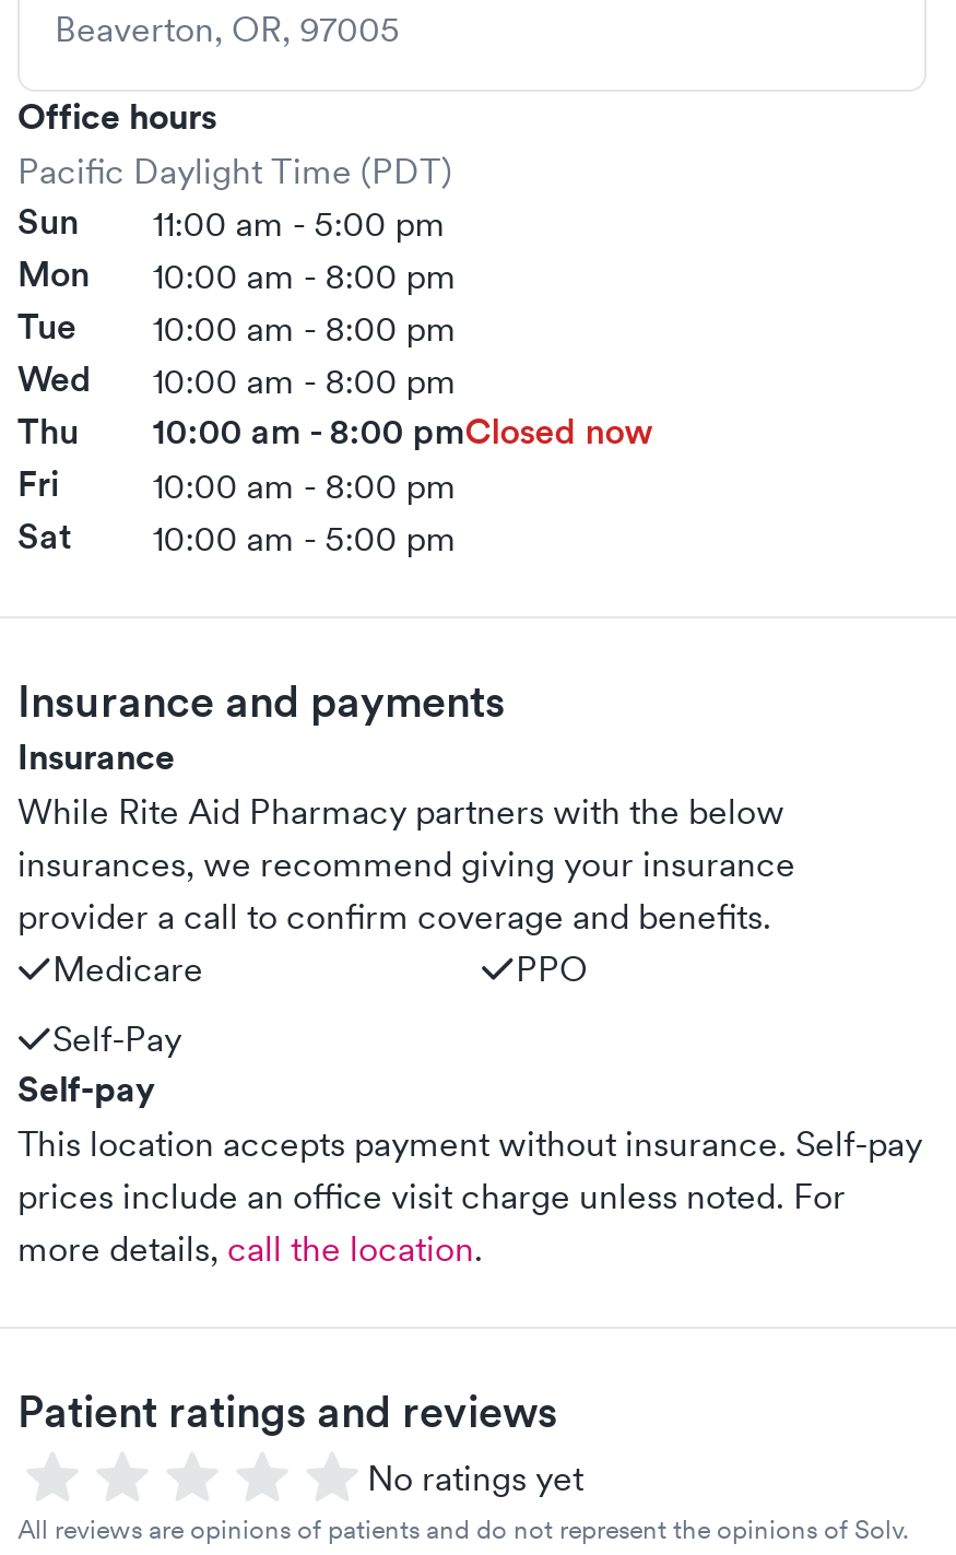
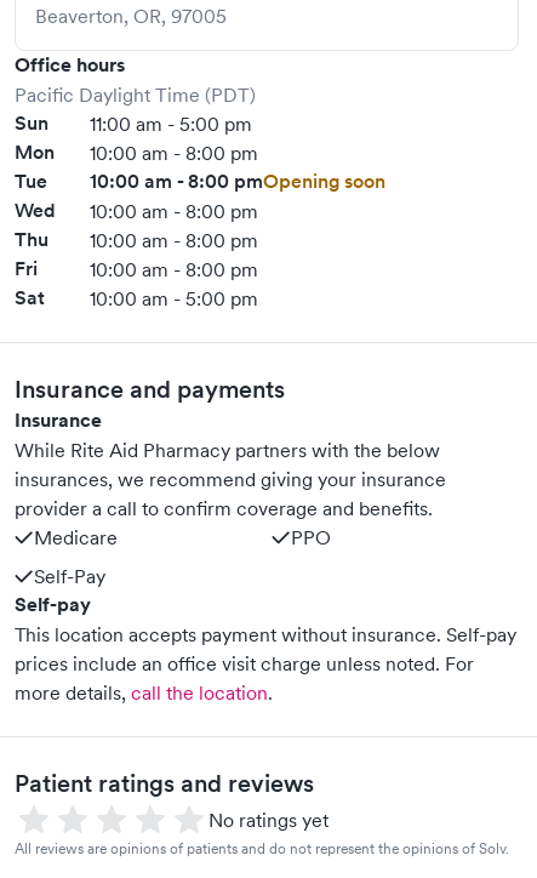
[152,306,456,350] 10:00 am - 8:00 pm -> [89,169,385,194] 10:00 am - 8:00 pmOpening soon
[152,409,653,455] 10:00 am - 8:00 pmClosed now -> [89,228,258,252] 10:00 am - 8:00 pm

